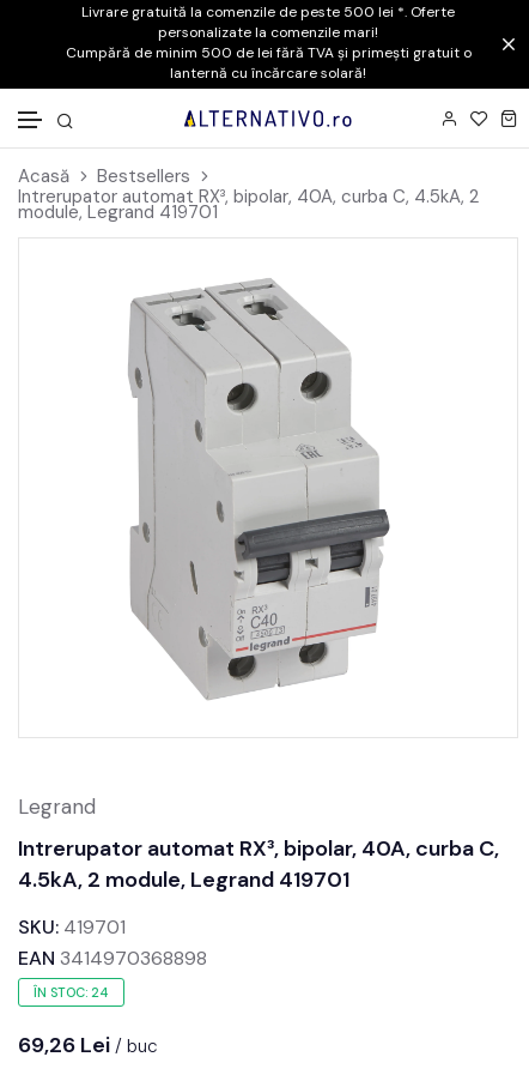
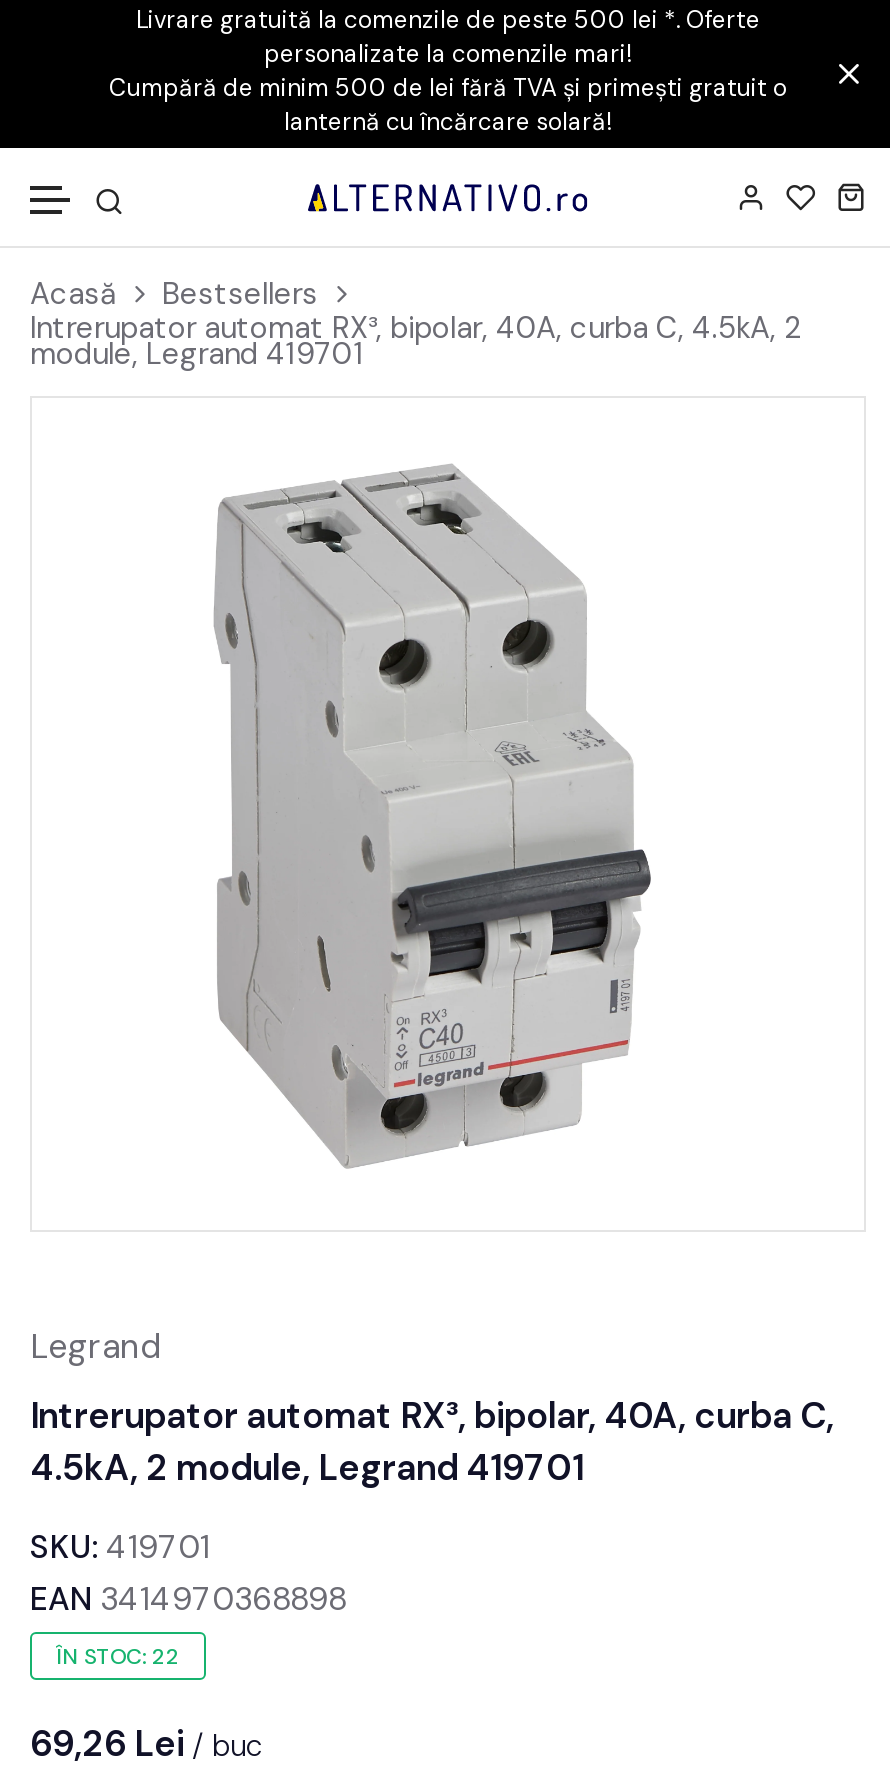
[34,984,109,1001] ÎN STOC: 24 -> [56,1642,180,1670] ÎN STOC: 22

